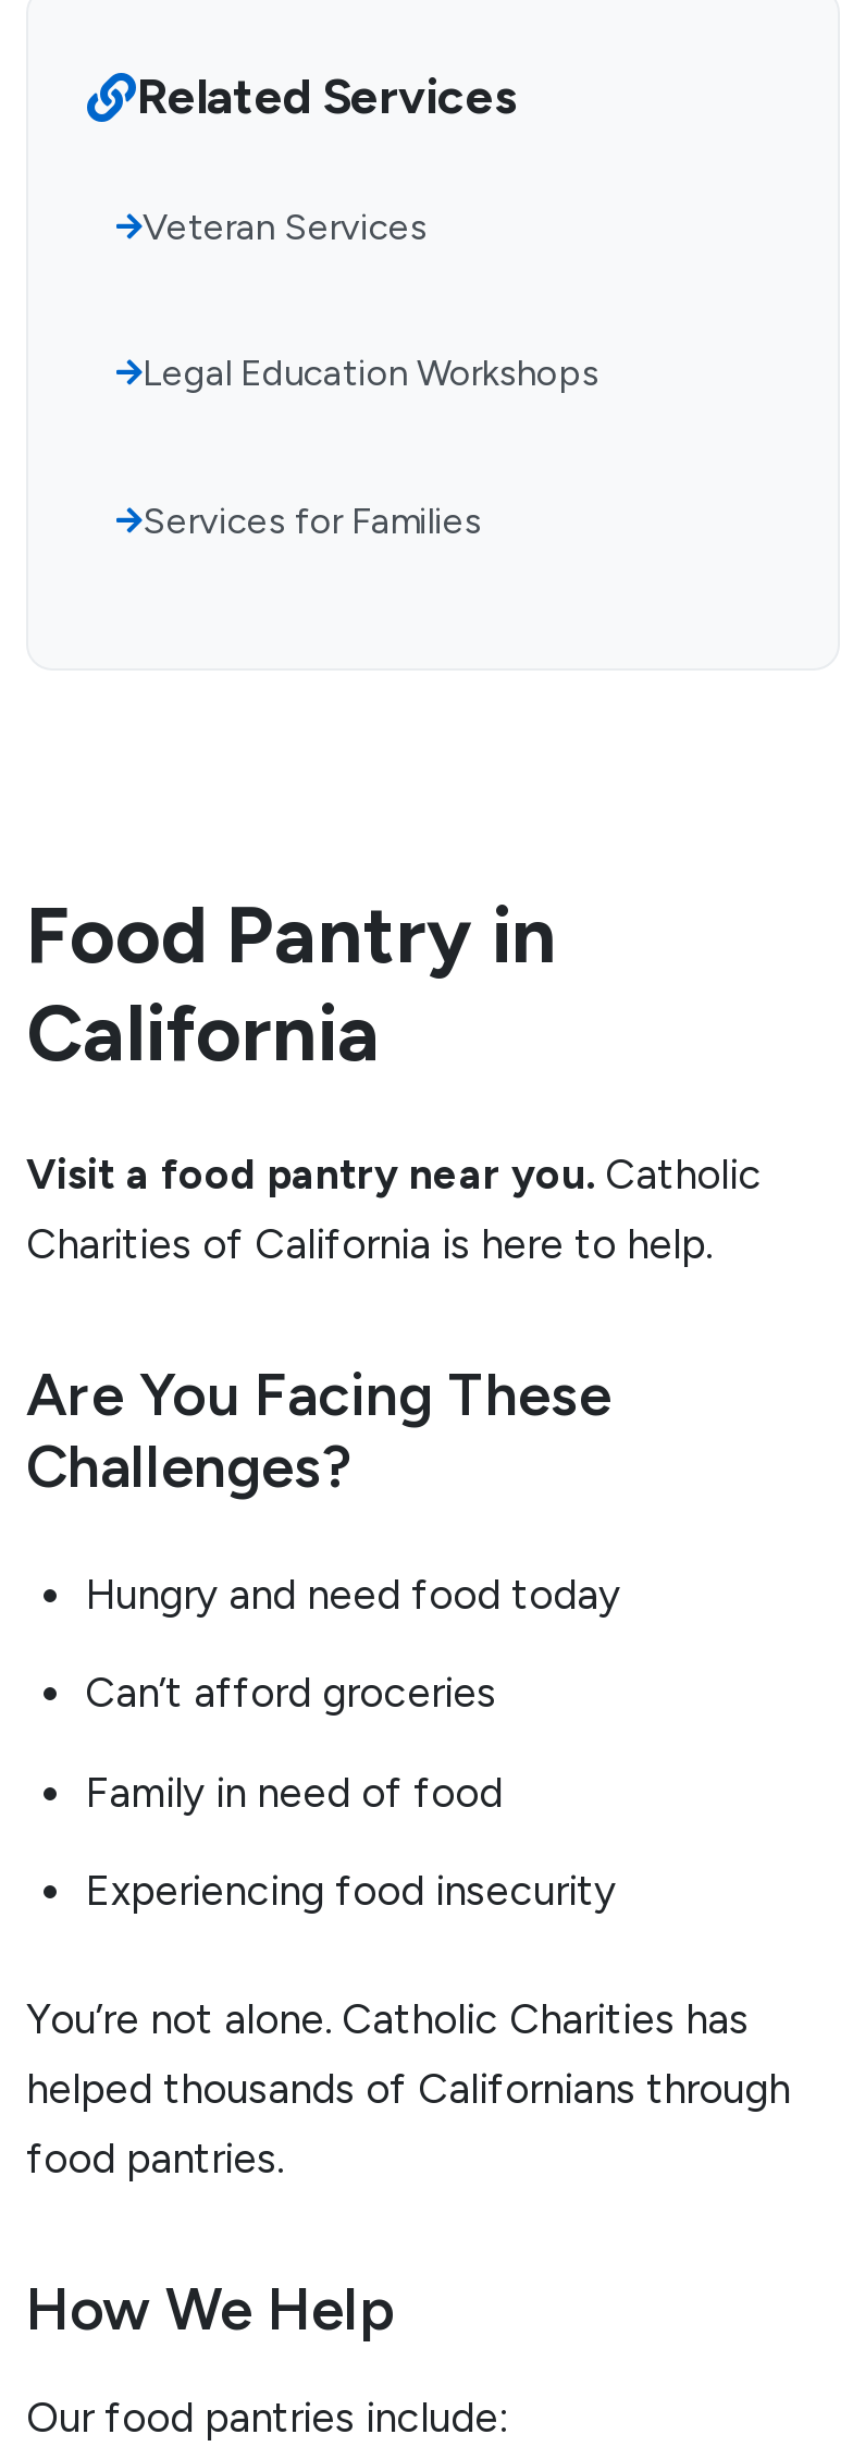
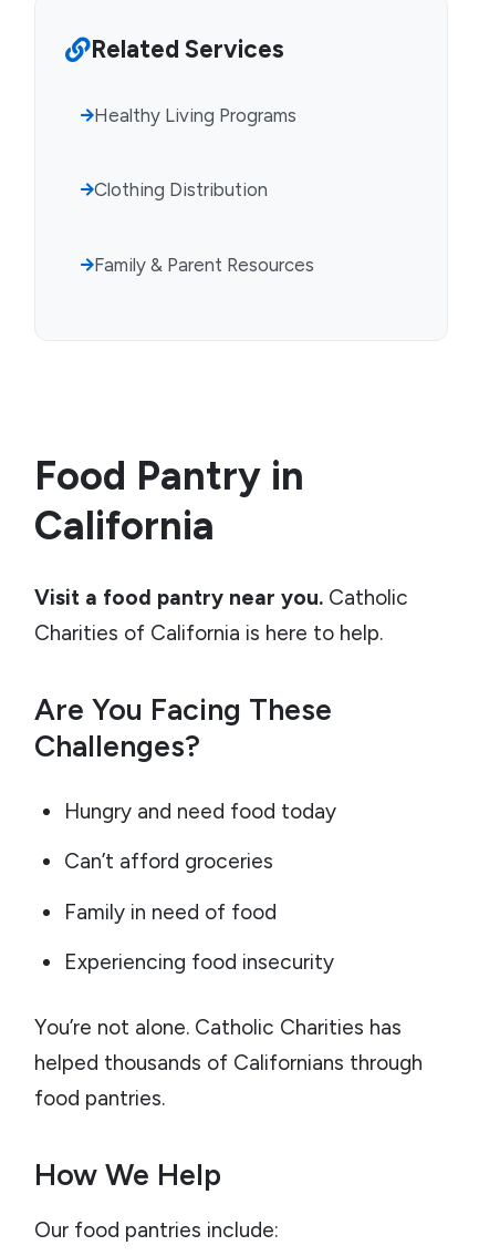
[143,204,428,248] Veteran Services -> [93,104,296,126] Healthy Living Programs
[143,351,599,394] Legal Education Workshops -> [93,179,267,201] Clothing Distribution
[143,498,482,541] Services for Families -> [93,253,314,275] Family & Parent Resources

